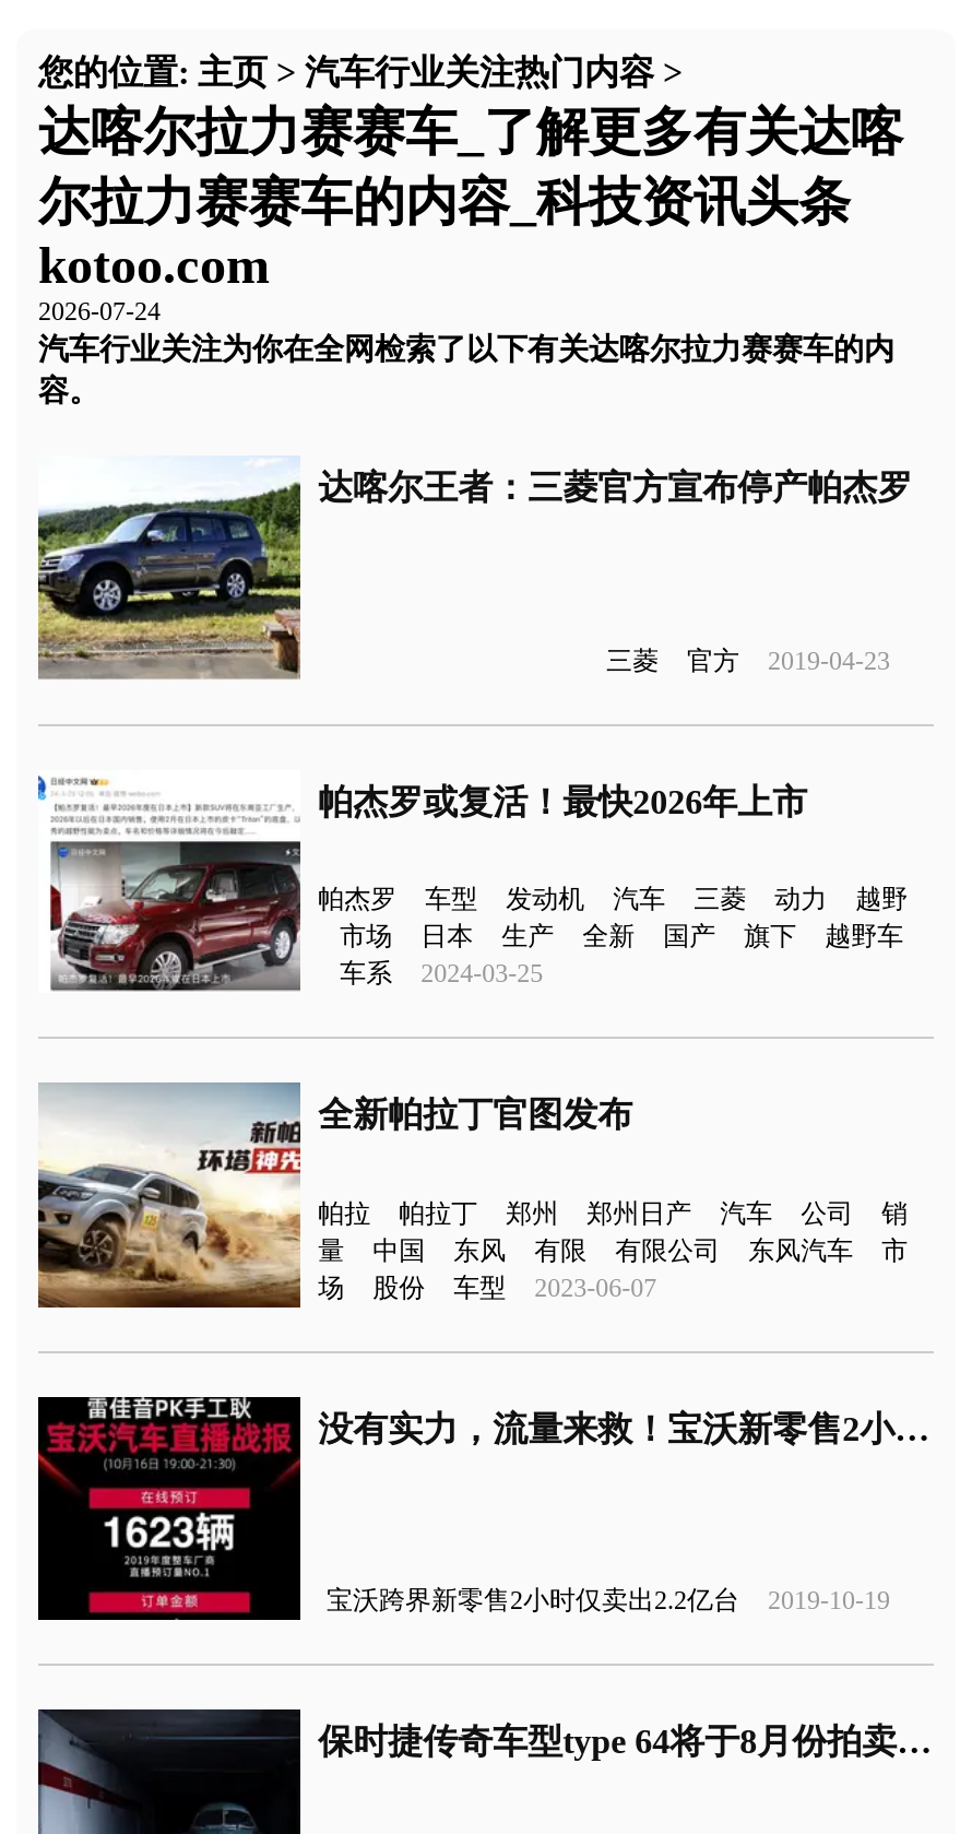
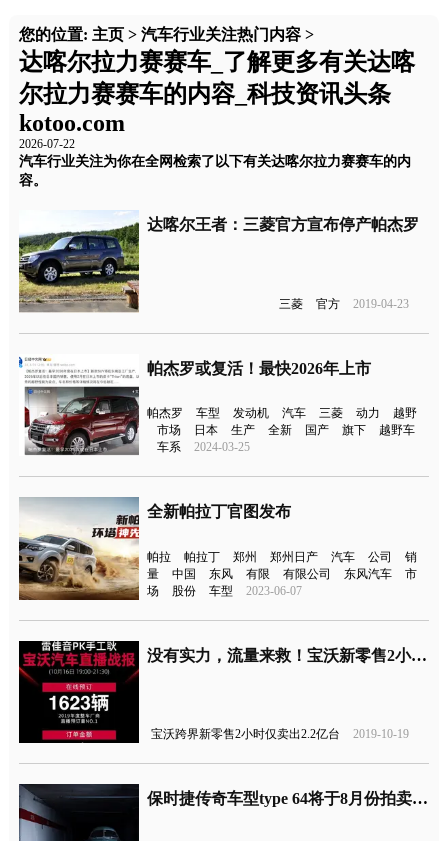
[38,296,161,327] 2026-07-24 -> [19,137,75,151] 2026-07-22

